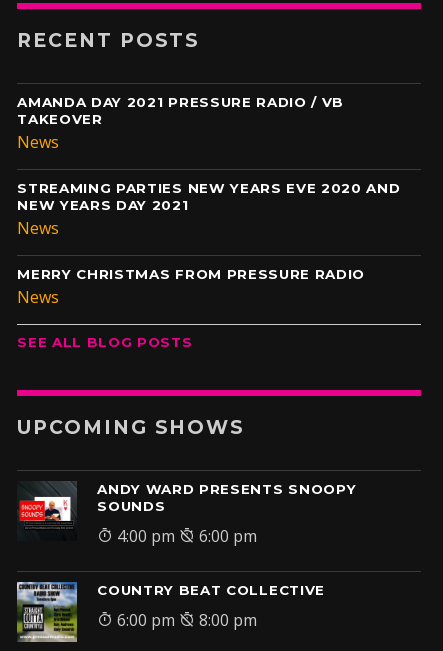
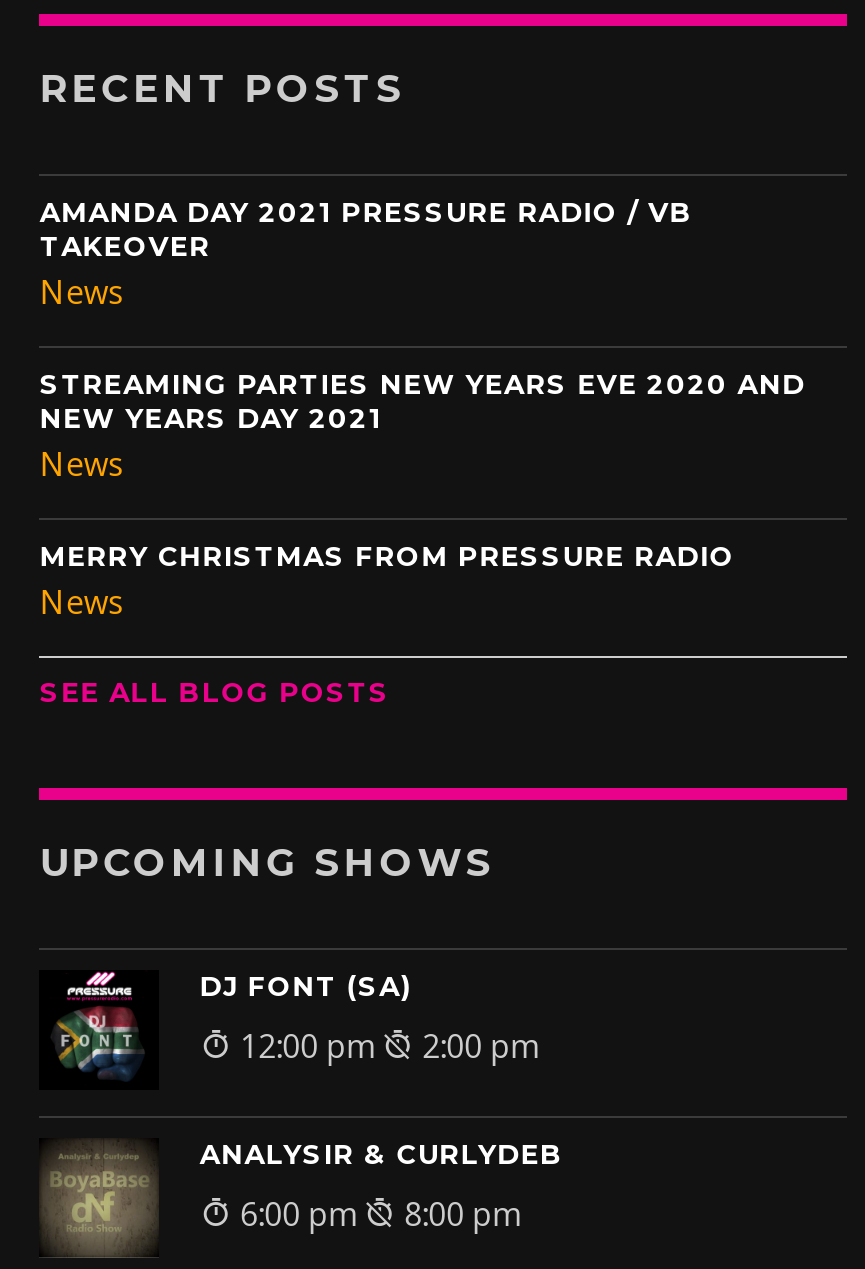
[17,481,356,539] [image] | ANDY WARD PRESENTS SNOOPY | SOUNDS -> [41,970,412,1078] [image] | DJ FONT (SA)
[113,525,257,547] 4:00 pm | 6:00 pm -> [232,1024,538,1068] 12:00 pm | 2:00 pm
[16,581,325,643] [image] | COUNTRY BEAT COLLECTIVE -> [39,1138,563,1258] [image] | ANALYSIR & CURLYDEB

